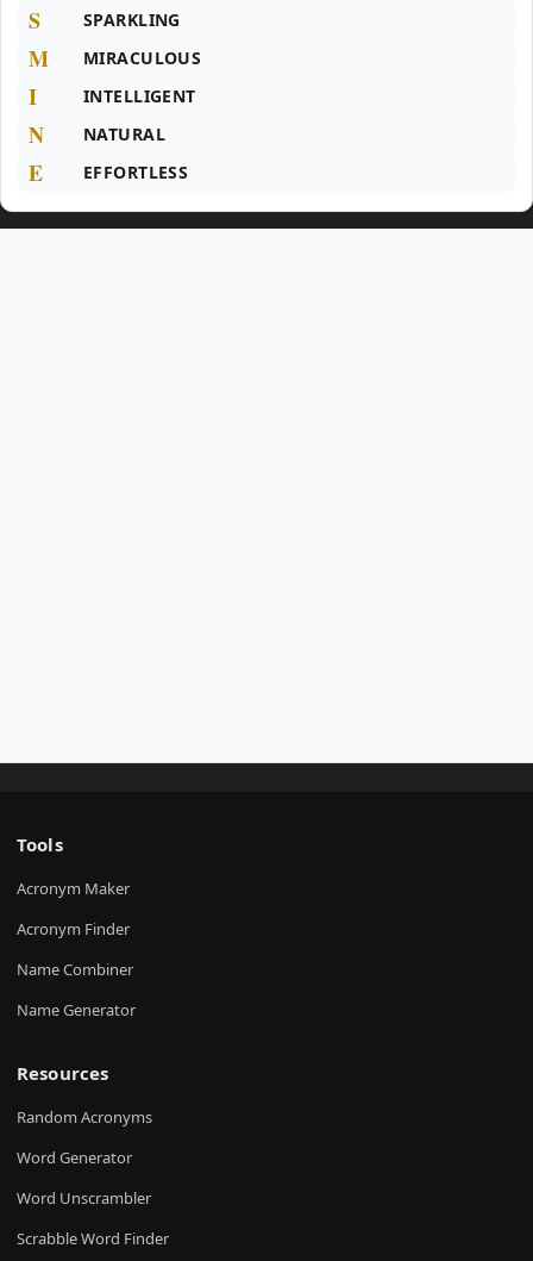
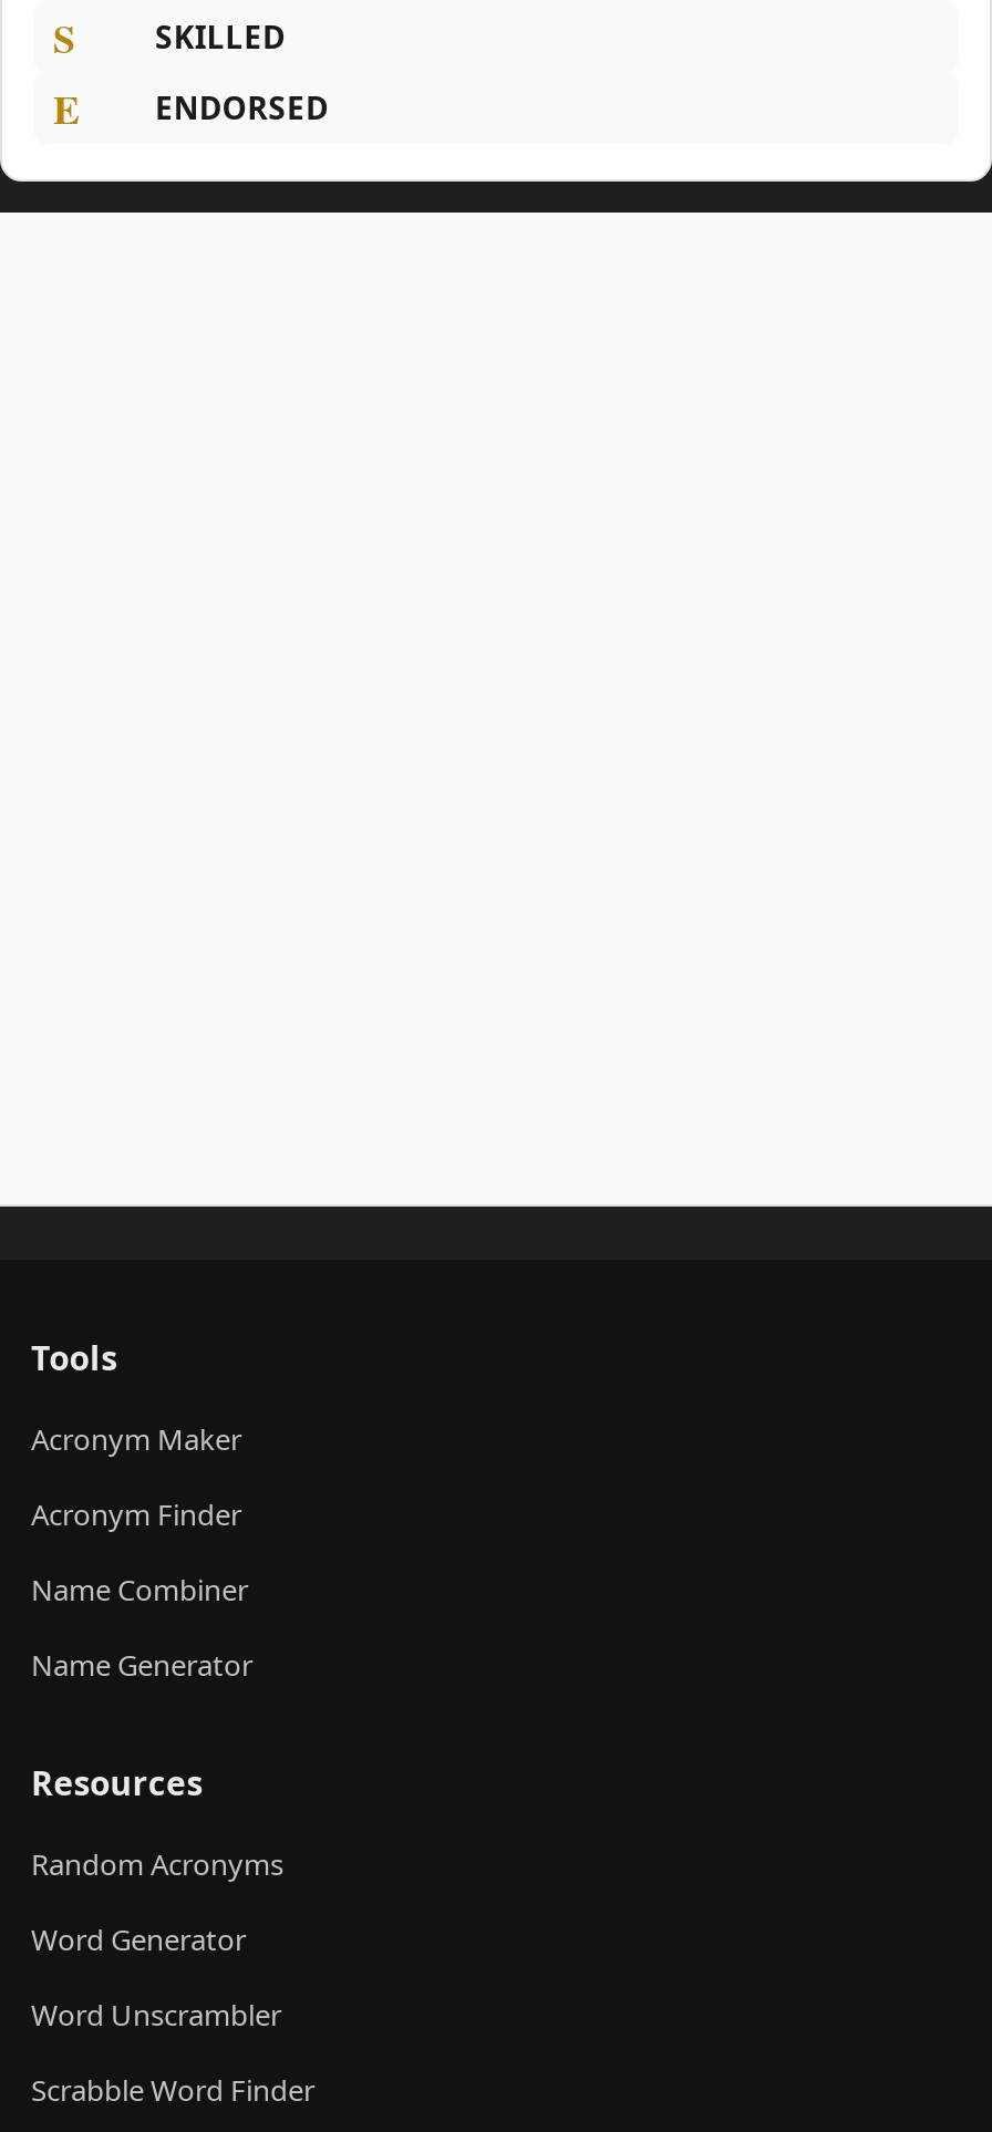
[29,8,201,150] SPARKLING | M | MIRACULOUS | I | INTELLIGENT | N | NATURAL -> [155,15,286,58] SKILLED
[83,161,188,183] EFFORTLESS -> [155,86,329,128] ENDORSED

